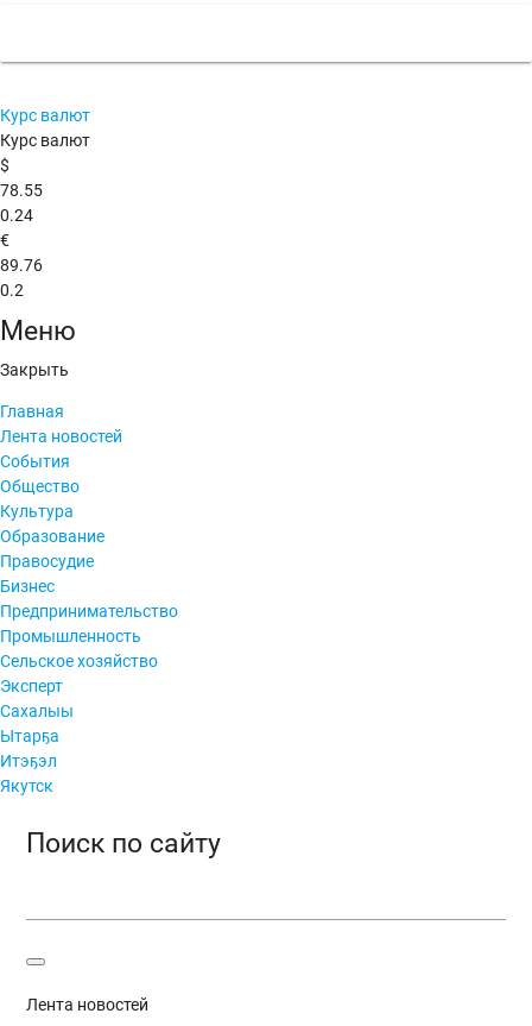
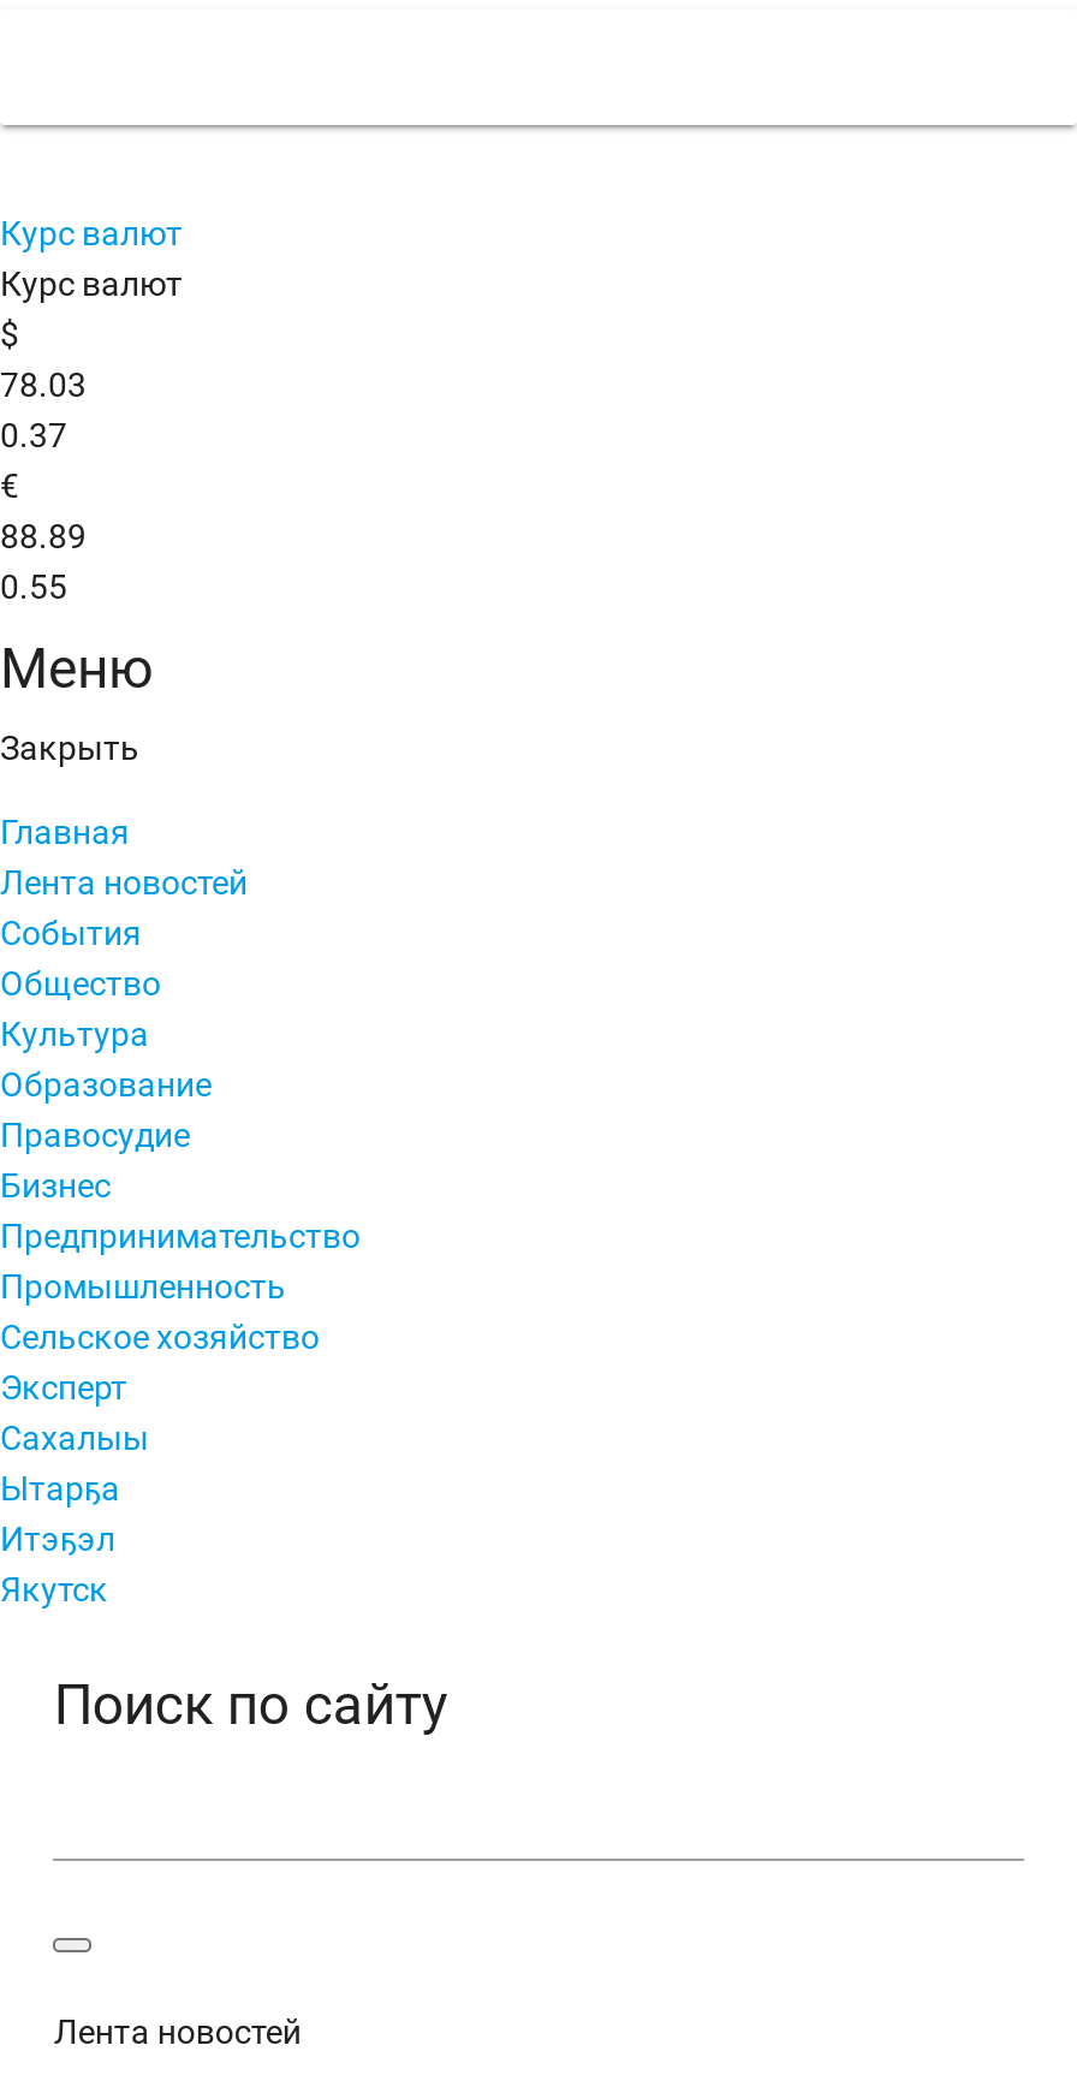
[0,181,43,200] 78.55 -> [0,365,87,404] 78.03
[0,206,33,225] 0.24 -> [0,416,67,454] 0.37
[0,256,43,275] 89.76 -> [0,517,87,555] 88.89
[0,281,24,300] 0.2 -> [0,567,67,606] 0.55

